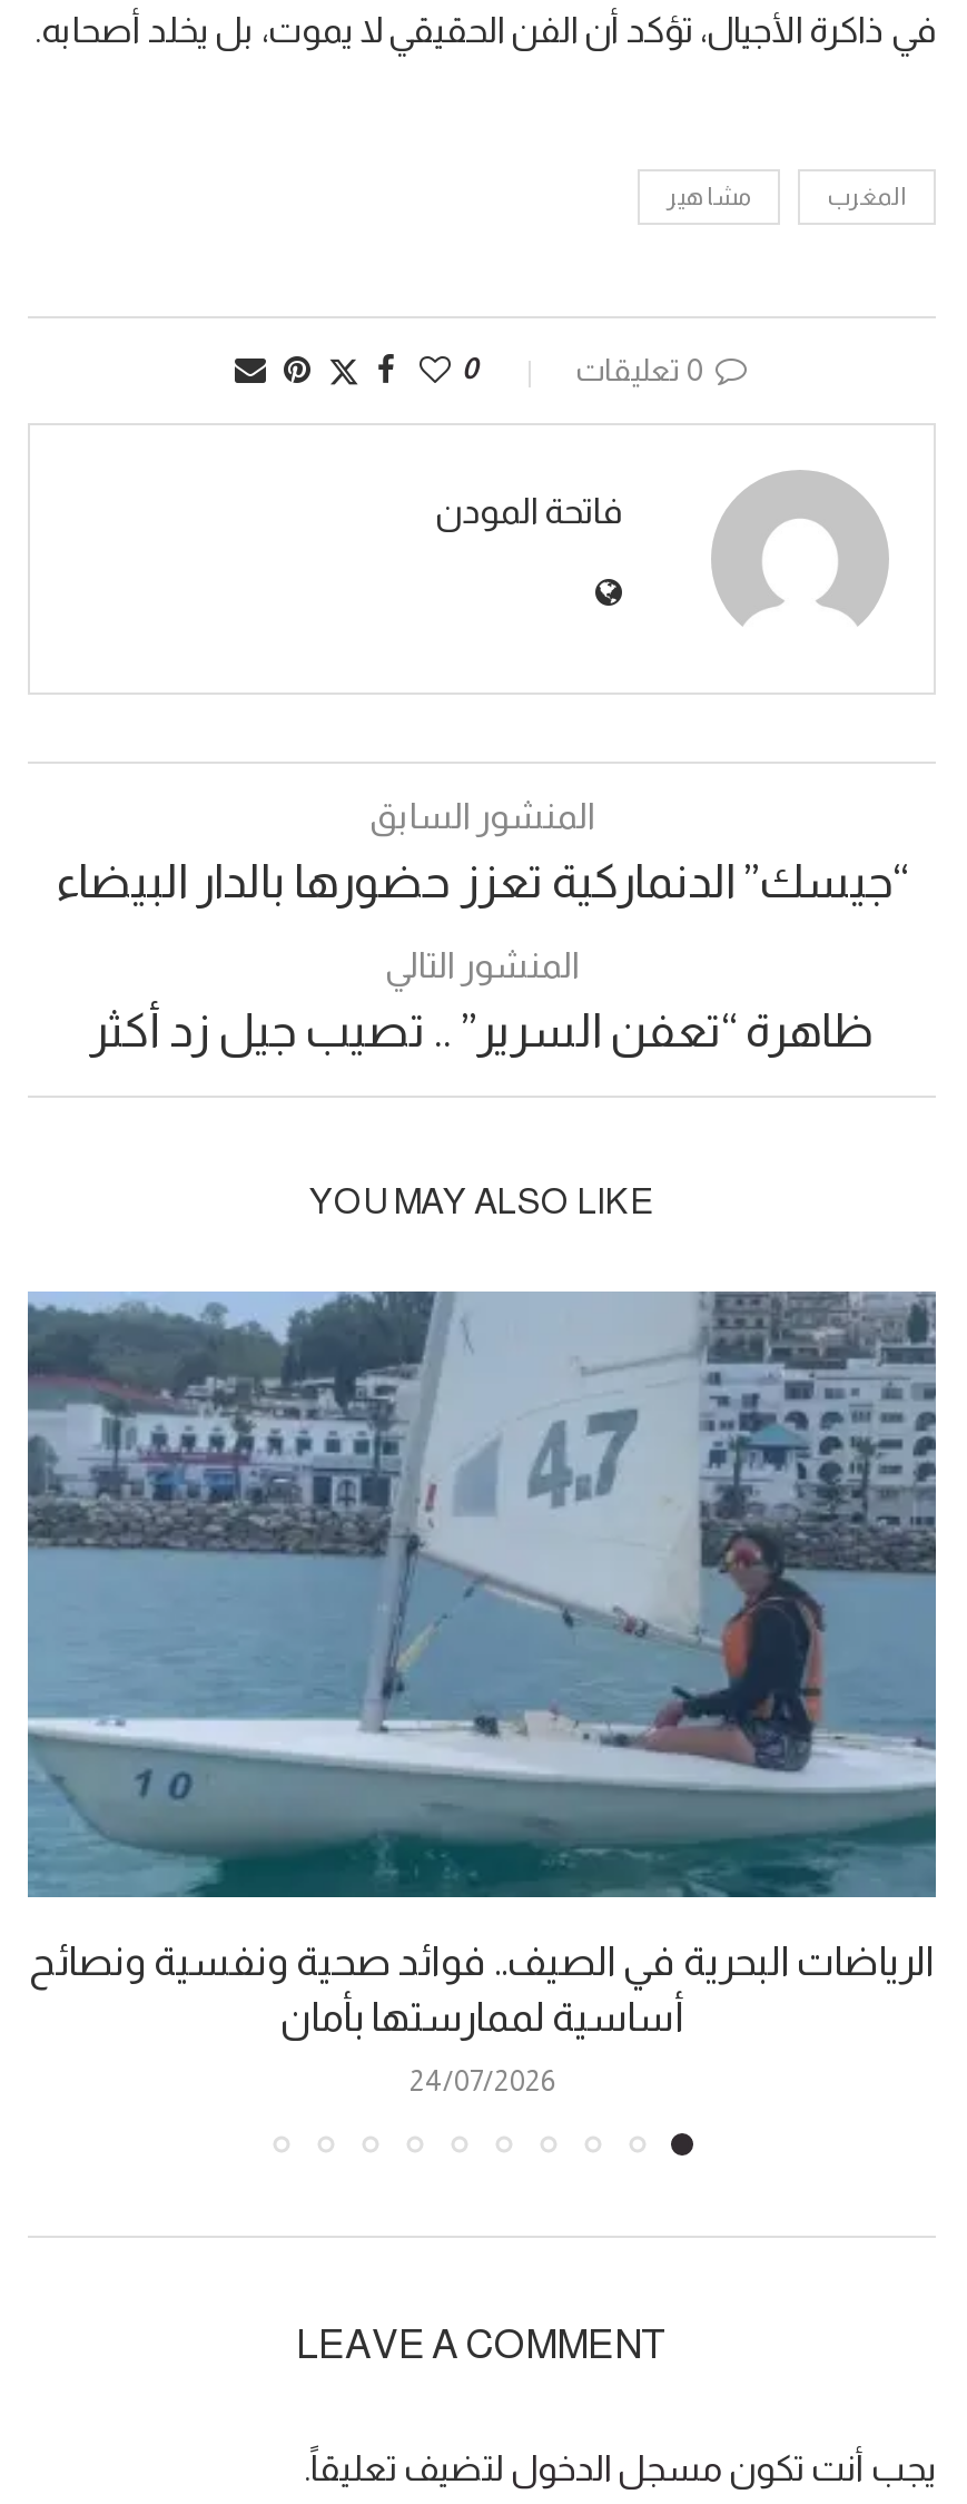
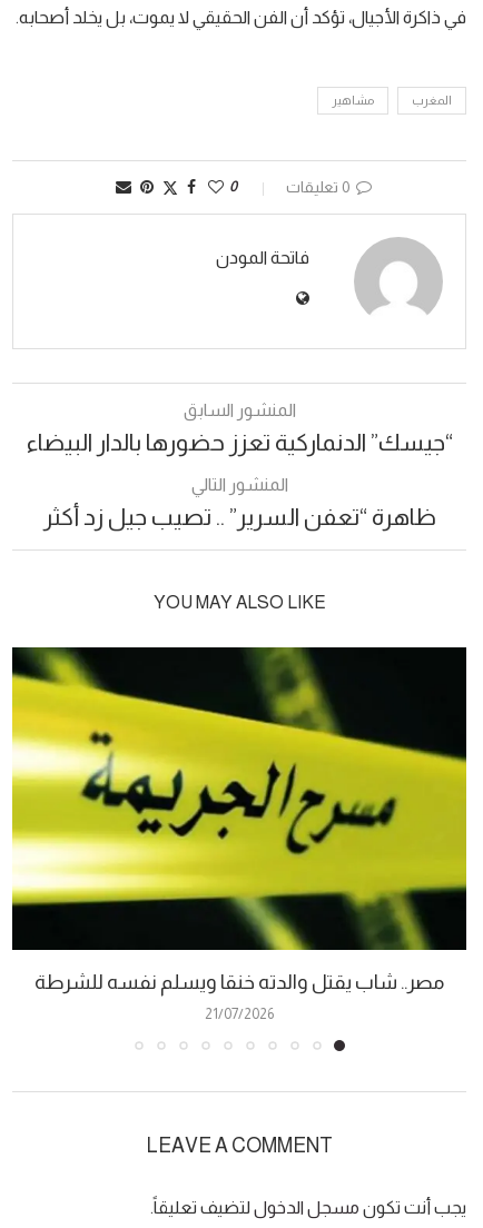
[26,1289,938,2040] [image] | الرياضات البحرية في الصيف.. فوائد صحية ونفسية ونصائح | أساسية لممارستها بأمان -> [11,646,467,994] [image] | مصر.. شاب يقتل والدته خنقا ويسلم نفسه للشرطة
[410,2065,554,2098] 24/07/2026 -> [205,1006,274,1023] 21/07/2026

